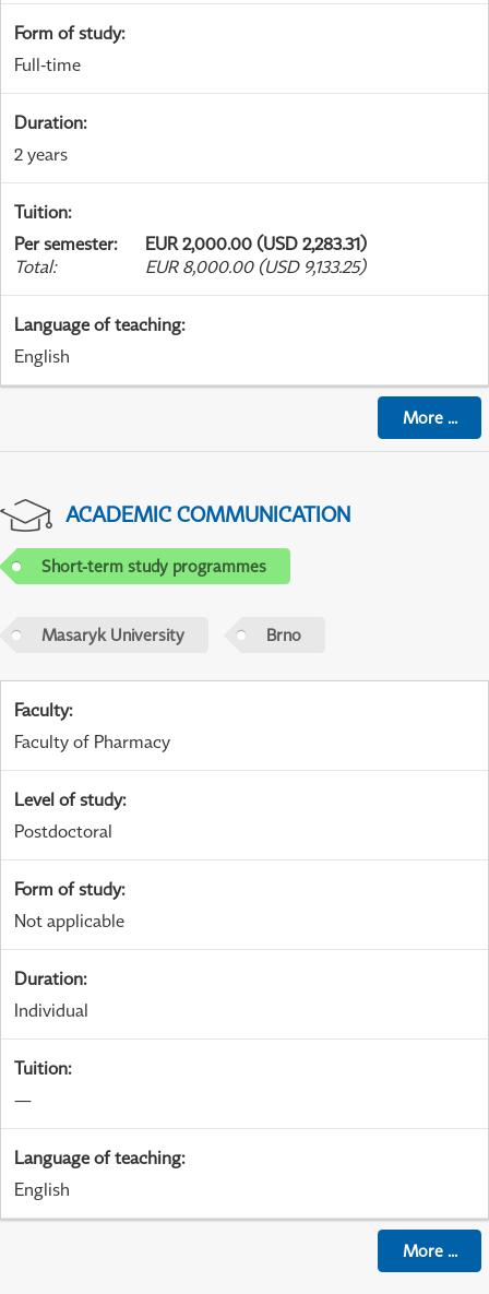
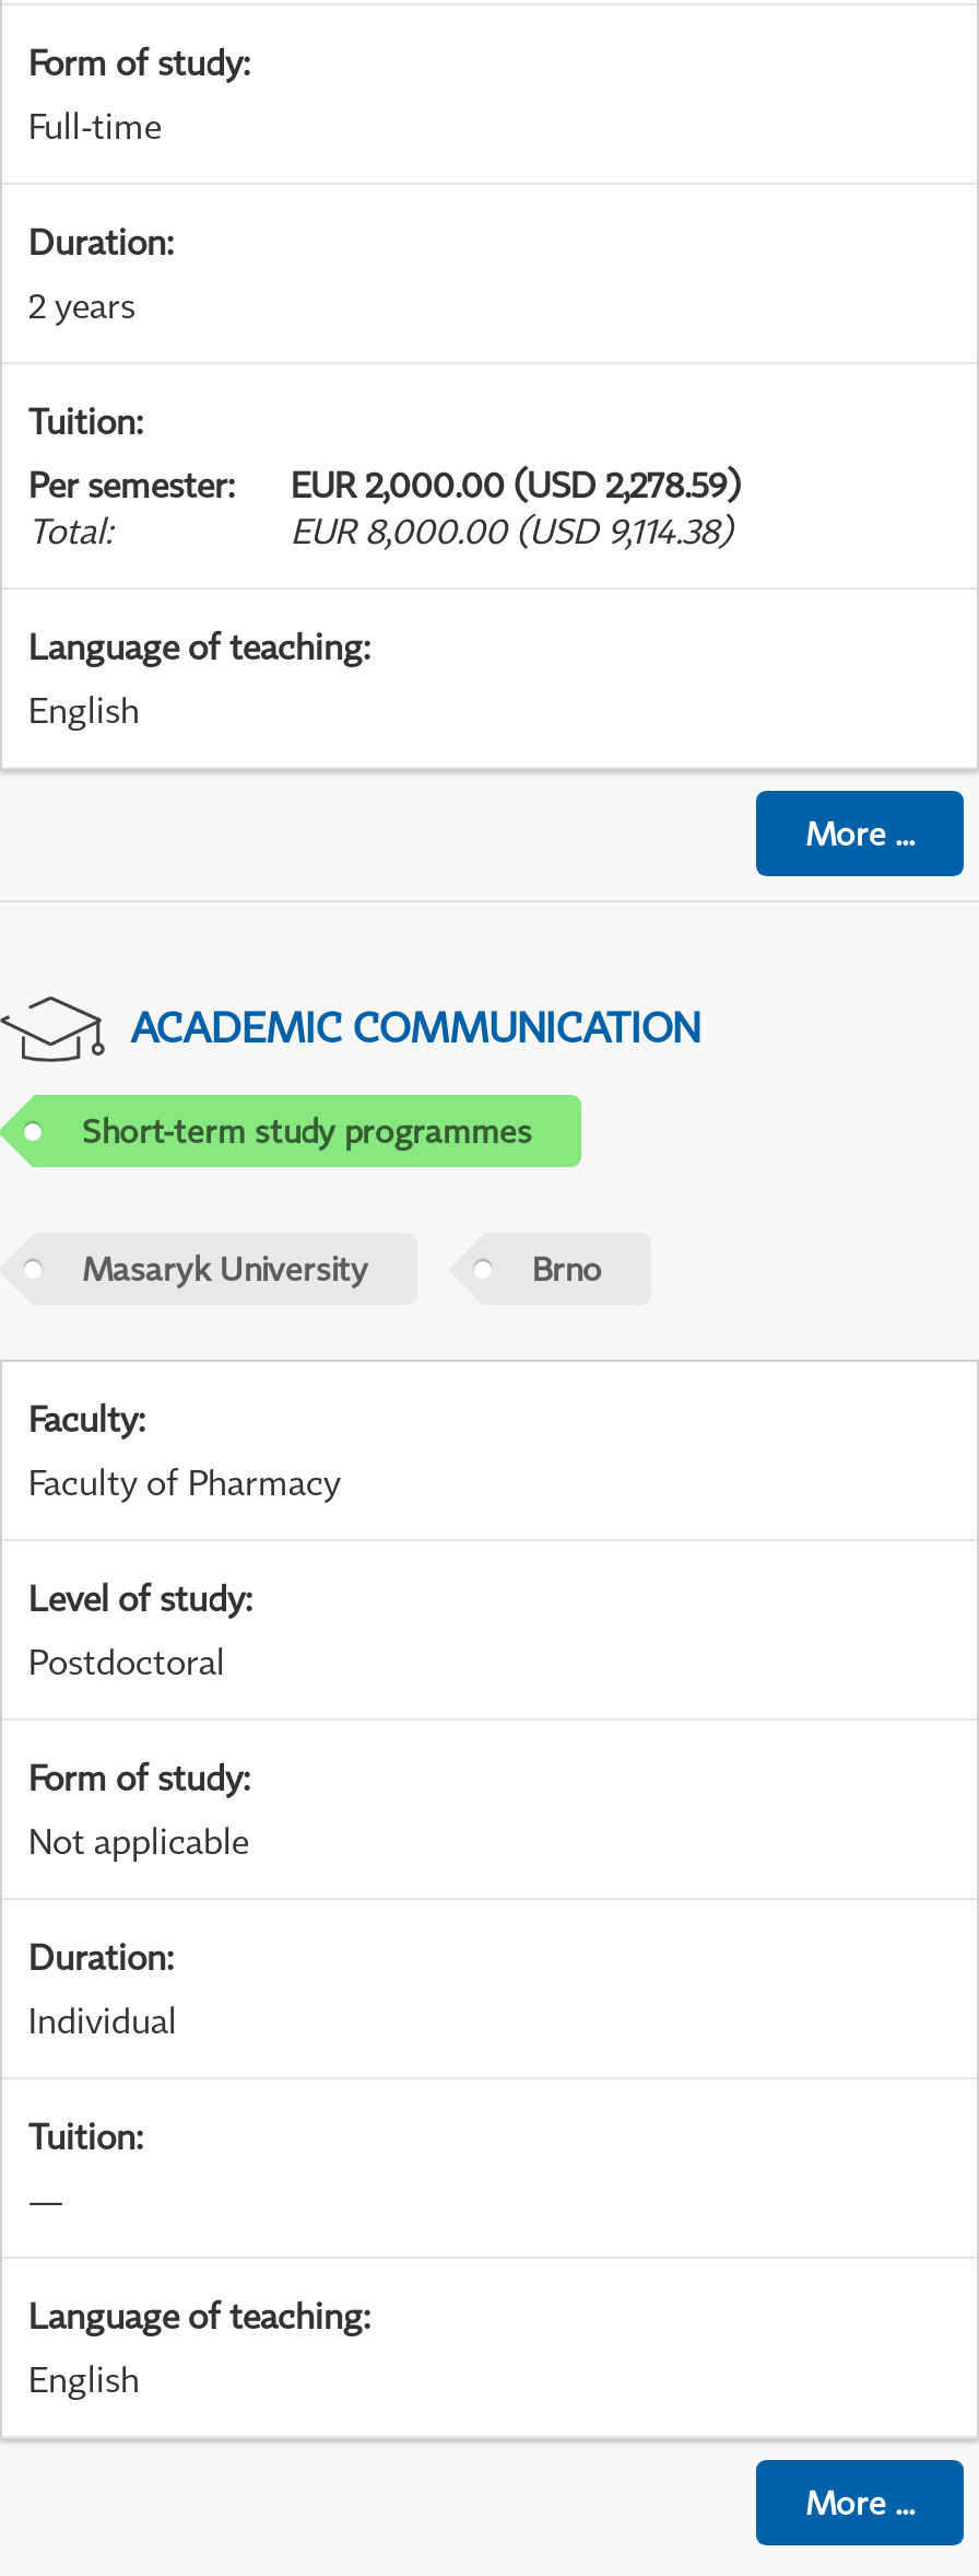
[14,233,367,255] Per semester: EUR 2,000.00 (USD 2,283.31) -> [28,463,741,507] Per semester: EUR 2,000.00 (USD 2,278.59)
[145,256,366,277] EUR 8,000.00 (USD 9,133.25) -> [291,509,732,553] EUR 8,000.00 (USD 9,114.38)

